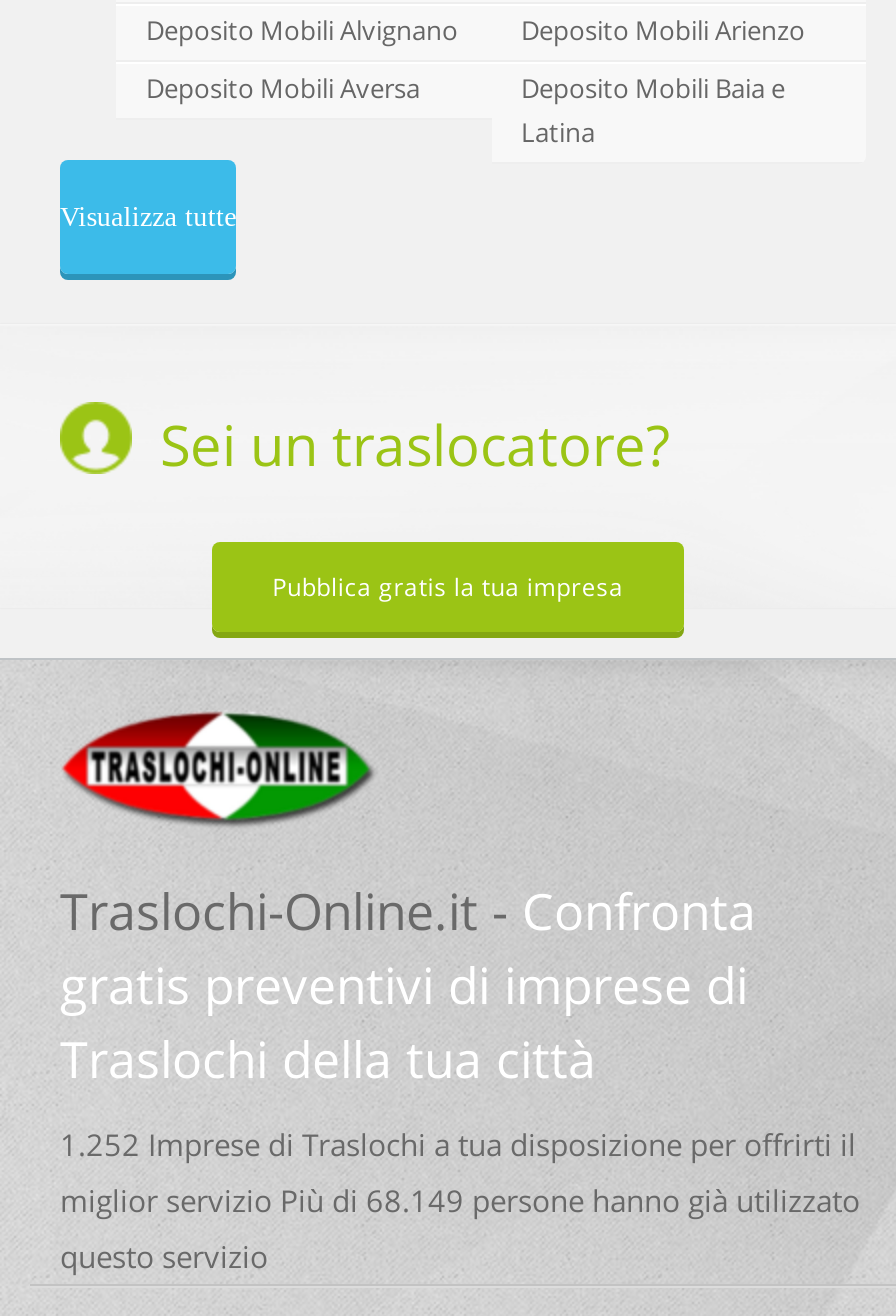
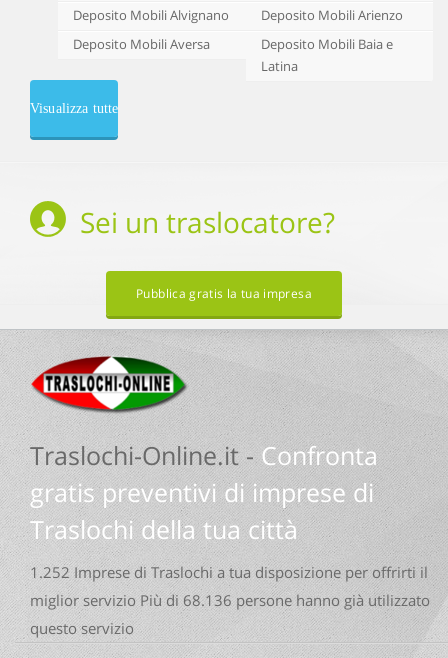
[60,1180,860,1220] miglior servizio Più di 68.149 persone hanno già utilizzato -> [30,590,430,610] miglior servizio Più di 68.136 persone hanno già utilizzato

